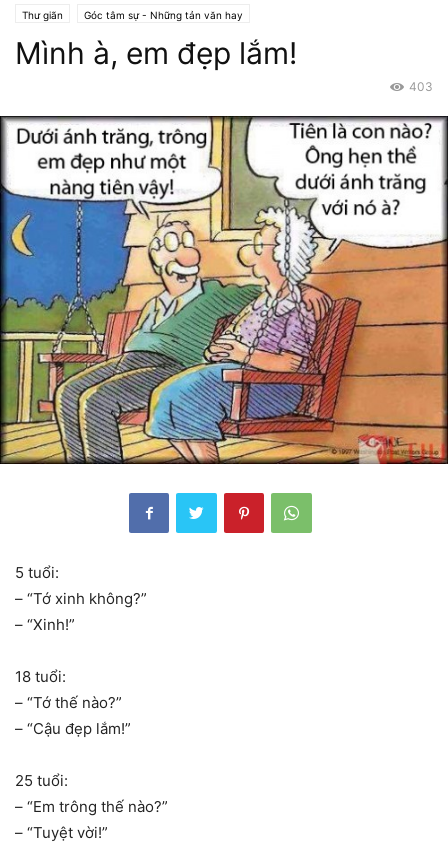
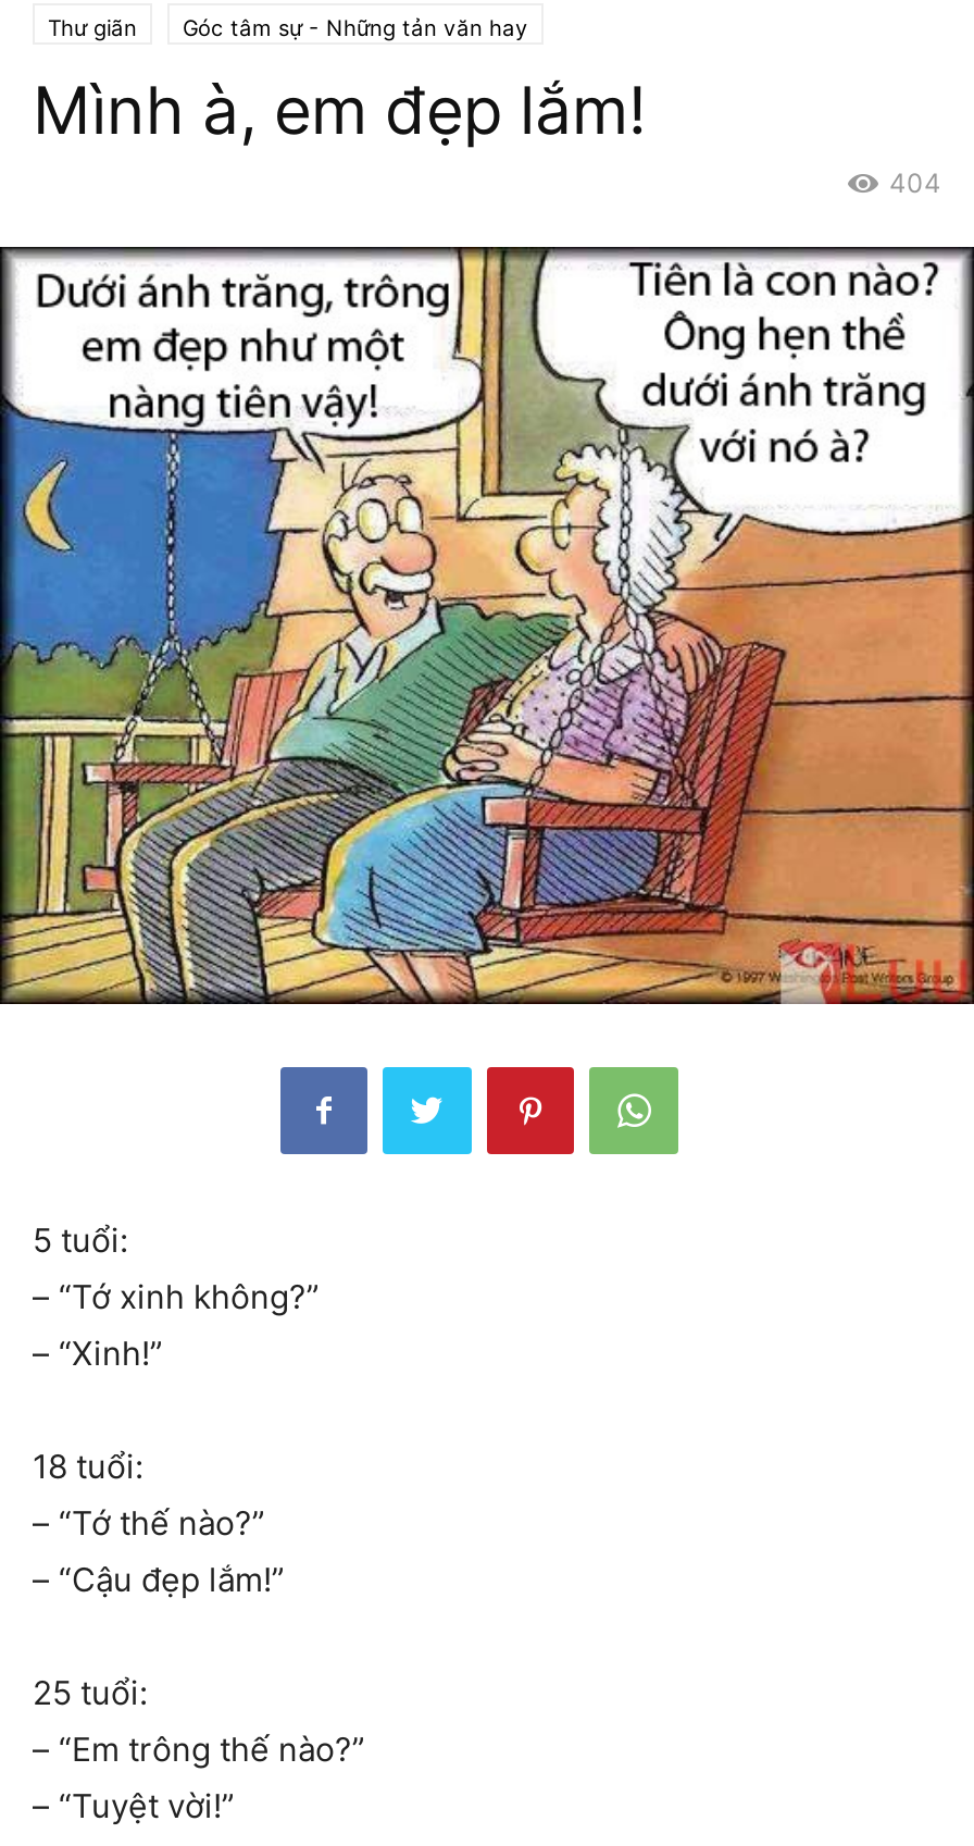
[409,79,433,94] 403 -> [889,166,941,199] 404

